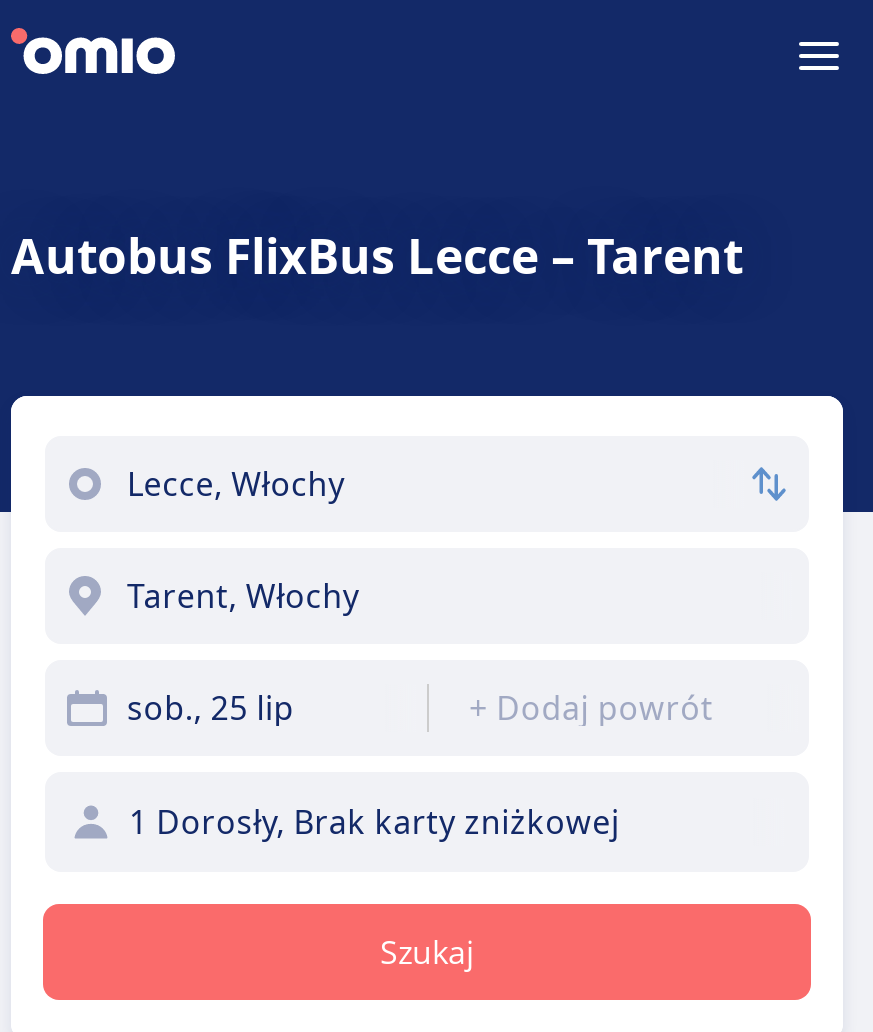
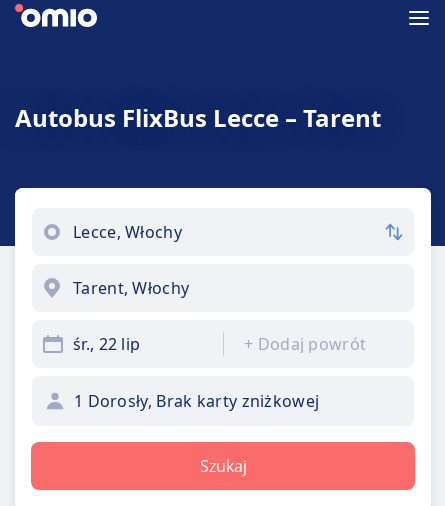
[127,686,294,730] sob., 25 lip -> [73,333,140,355] śr., 22 lip

